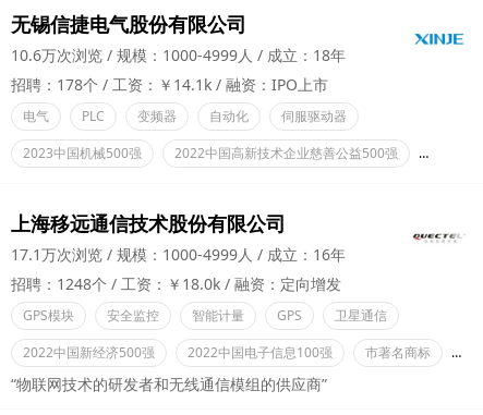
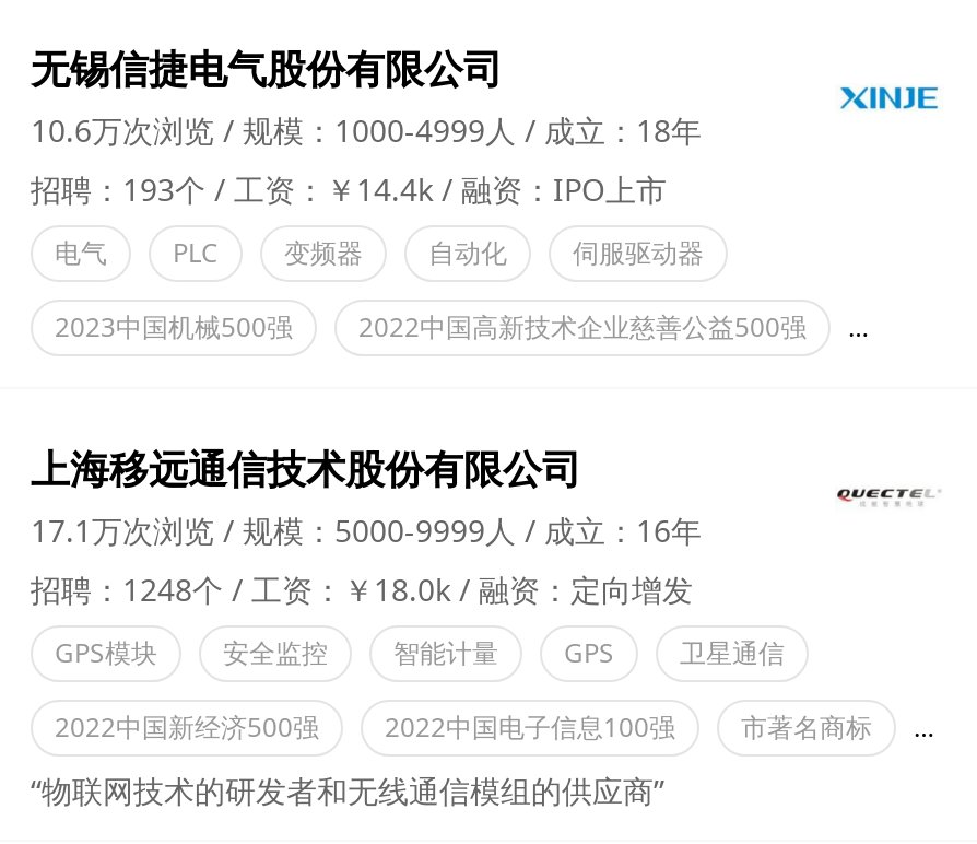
[11,74,98,95] 招聘：178个 -> [31,168,205,210] 招聘：193个
[112,74,212,95] 工资：￥14.1k -> [234,168,433,210] 工资：￥14.4k
[11,244,346,265] 17.1万次浏览 规模：1000-4999人 成立：16年 -> [31,510,702,551] 17.1万次浏览 规模：5000-9999人 成立：16年

